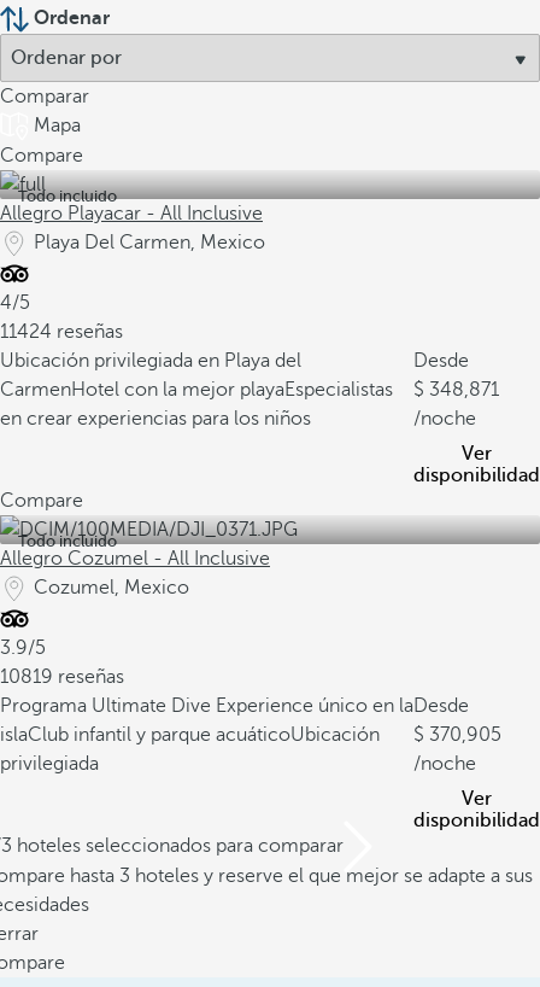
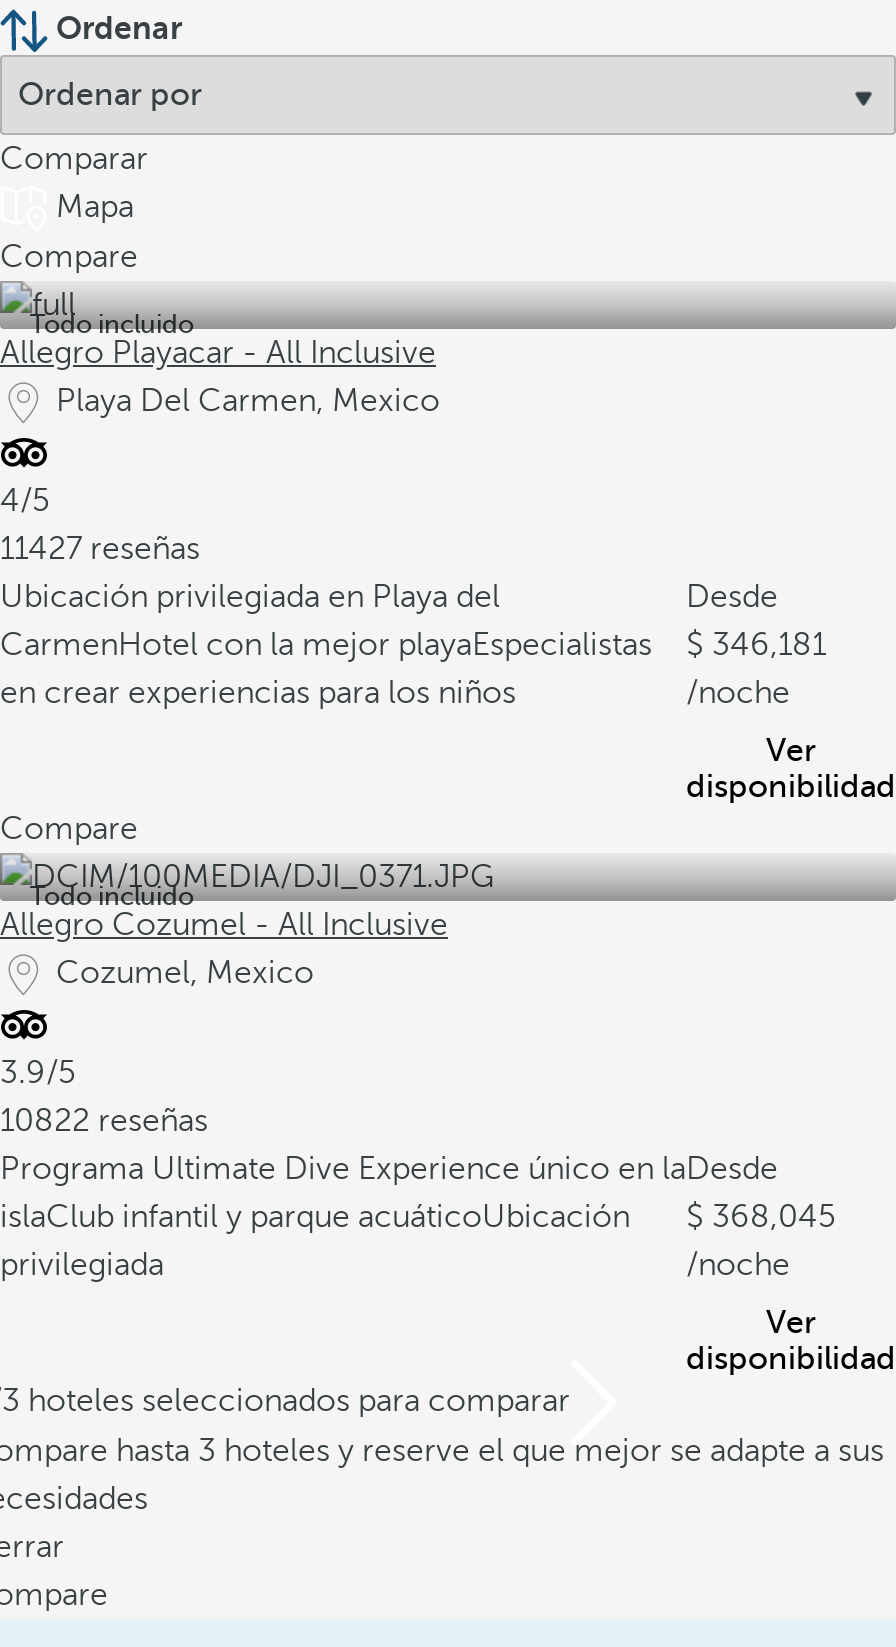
[0,321,123,343] 11424 reseñas -> [0,531,200,567] 11427 reseñas
[0,379,499,401] CarmenHotel con la mejor playaEspecialistas 348,871 -> [0,627,826,663] CarmenHotel con la mejor playaEspecialistas 346,181
[0,666,124,688] 10819 reseñas -> [0,1103,208,1139] 10822 reseñas
[429,724,501,746] 370,905 -> [712,1199,836,1235] 368,045

